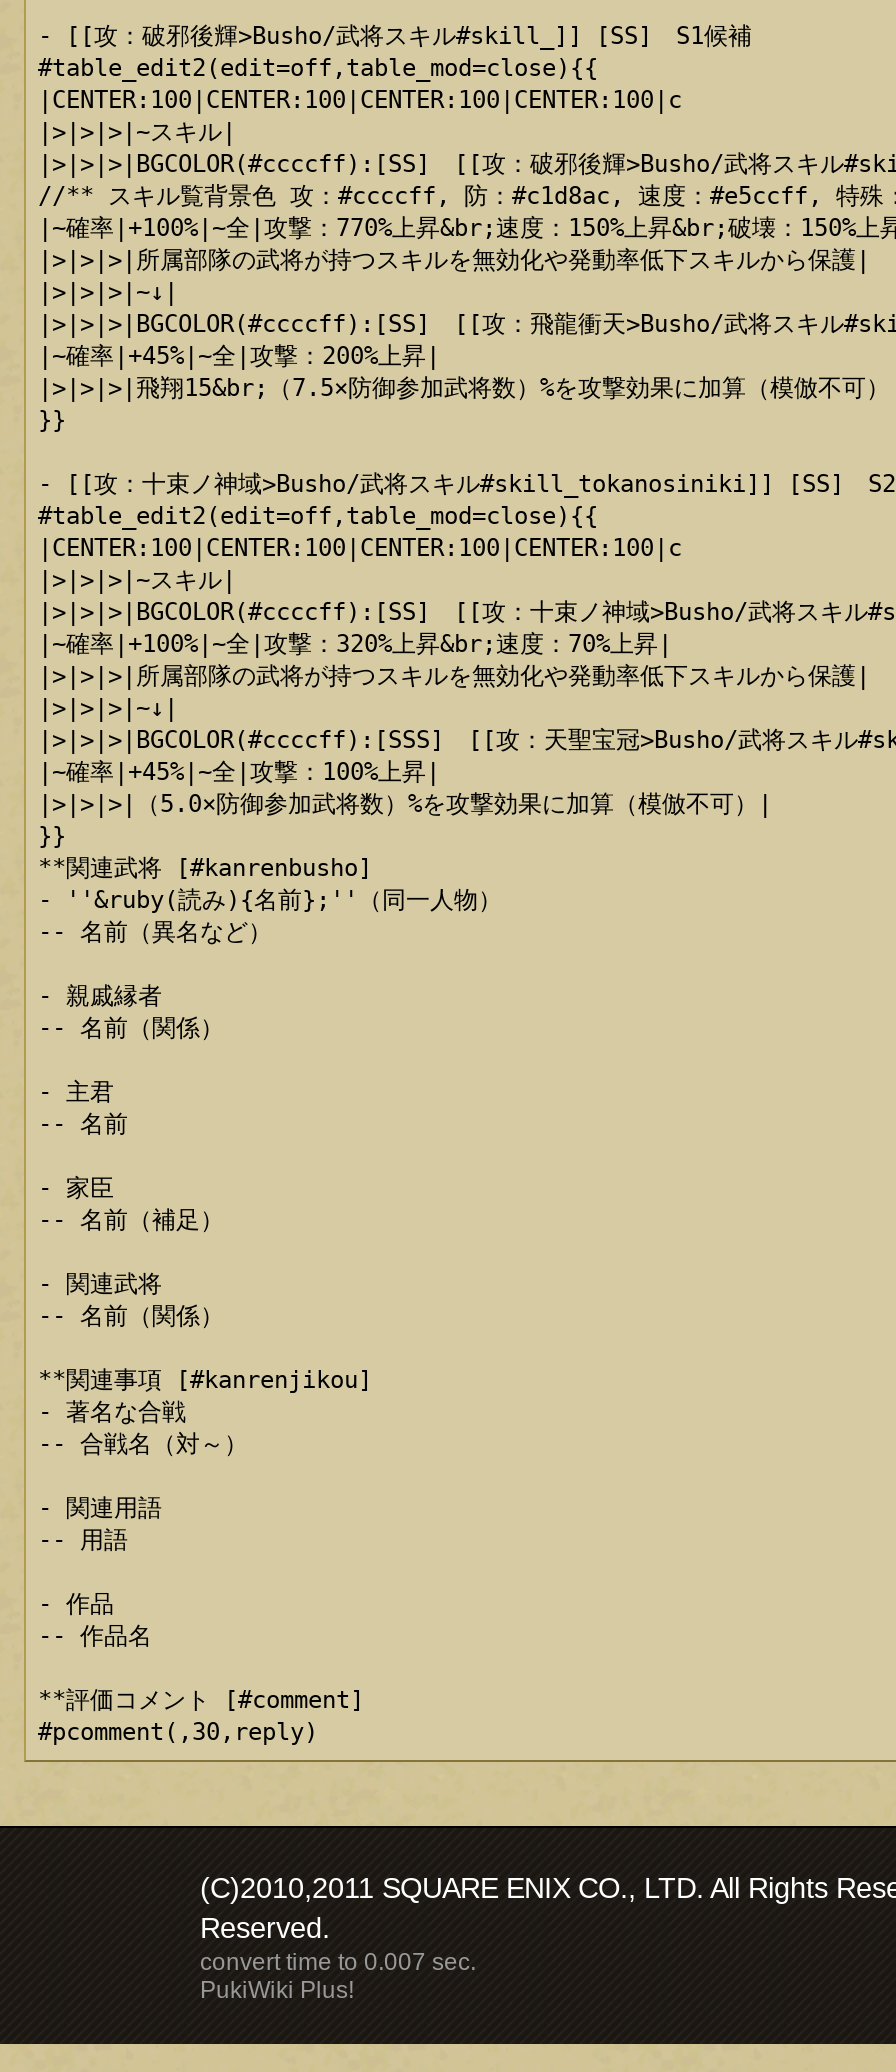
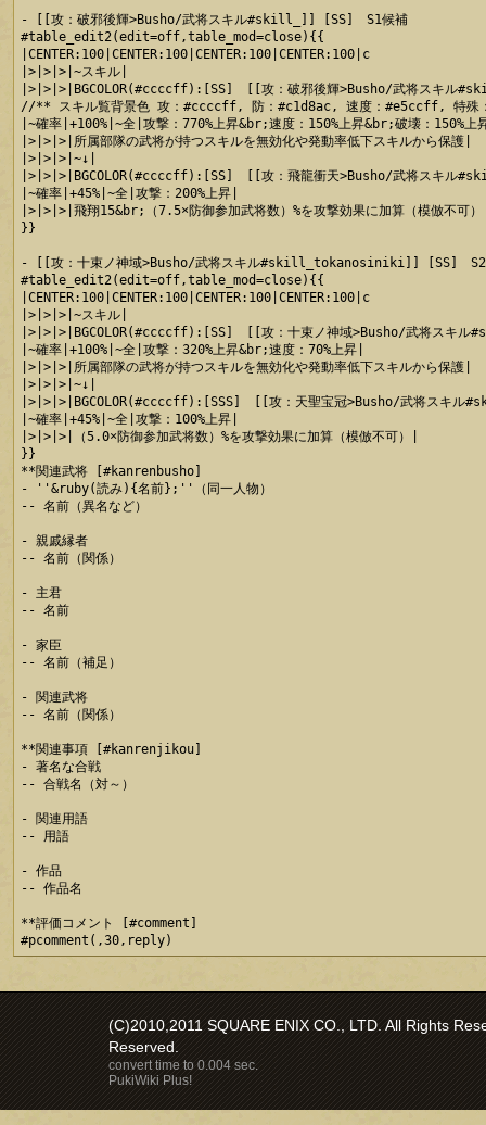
[200,1948,476,1976] convert time to 0.007 sec. -> [108,1058,258,1073] convert time to 0.004 sec.

